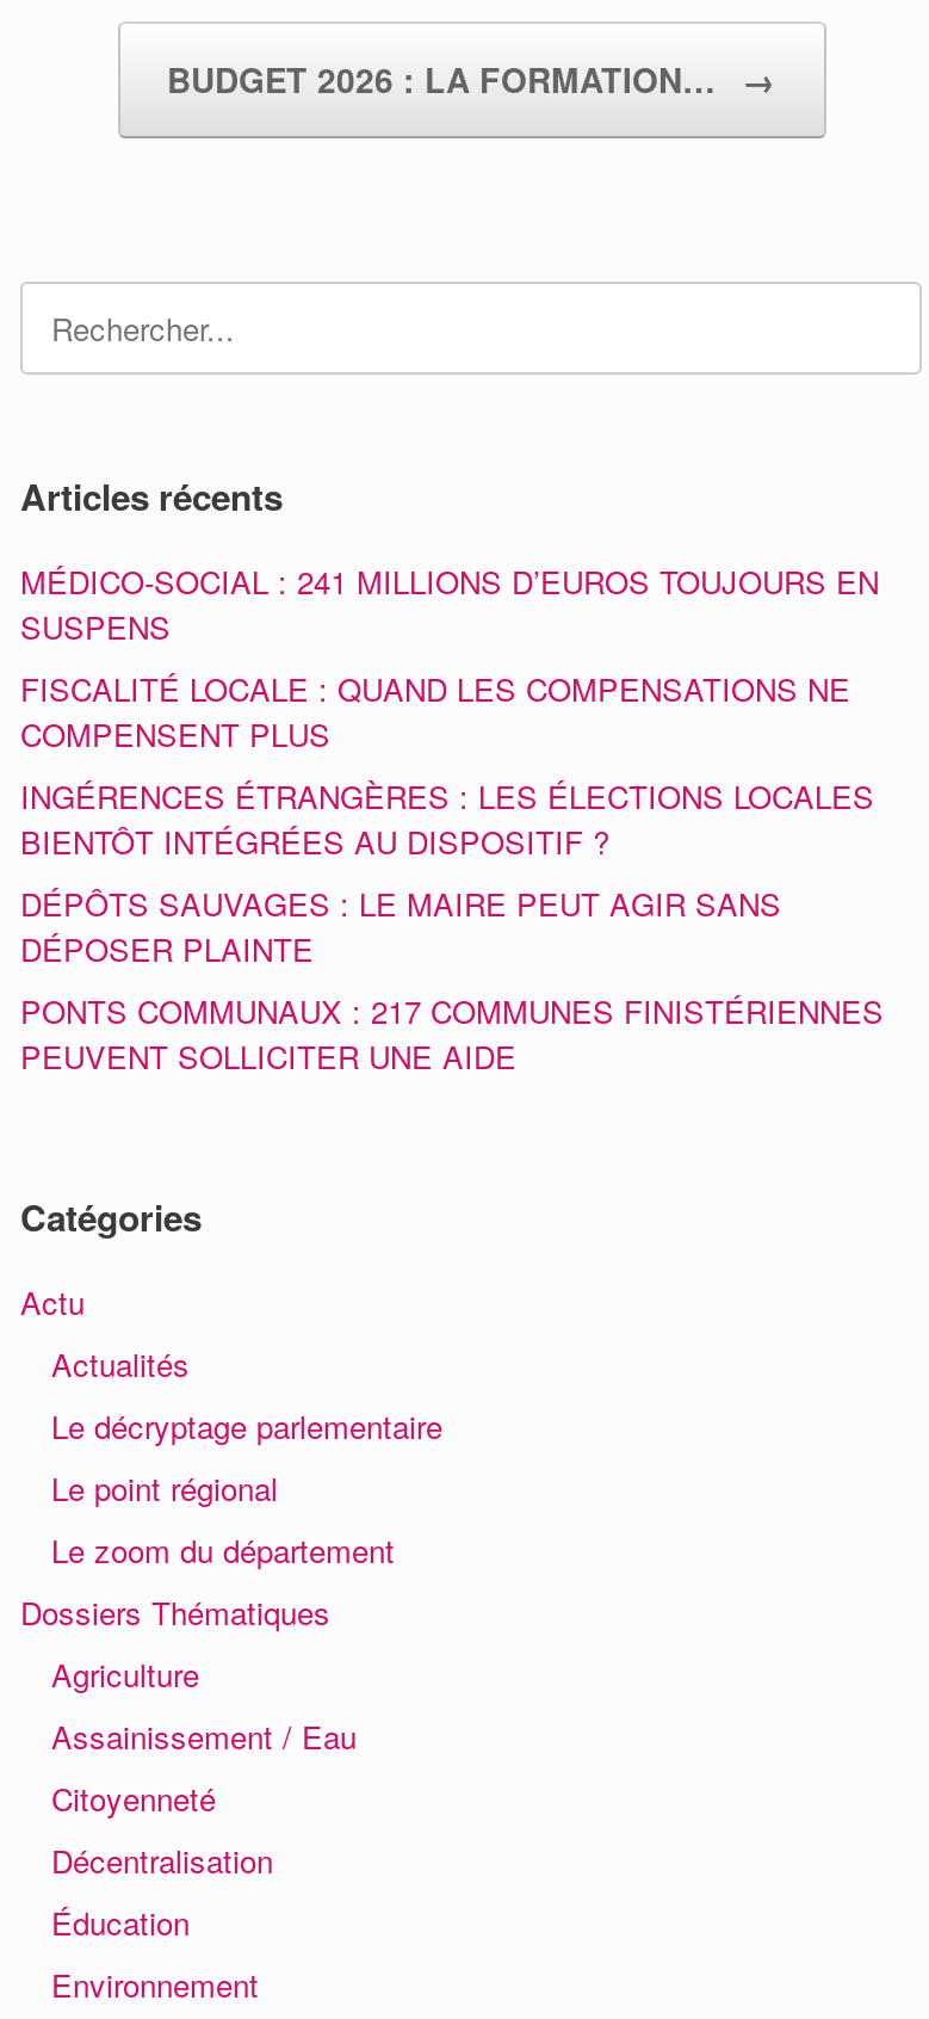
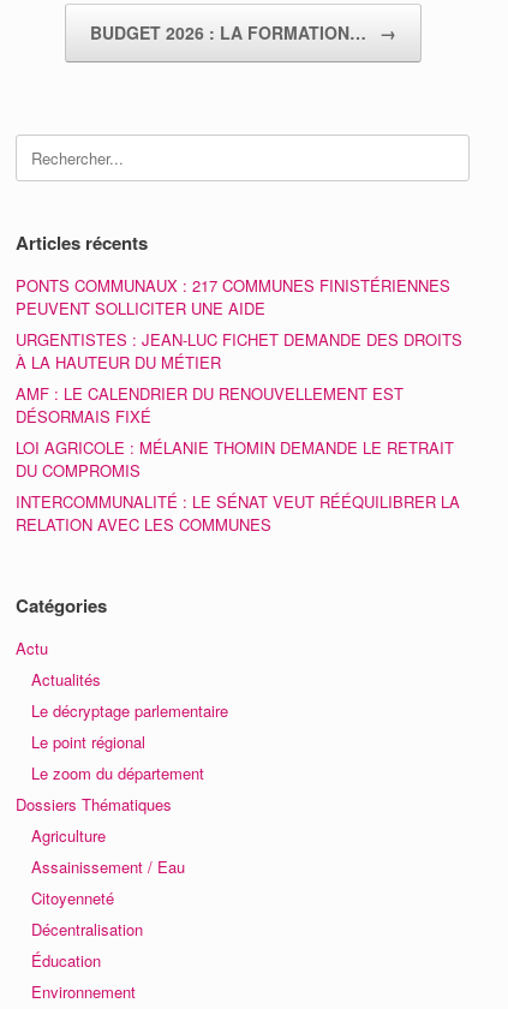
[20,558,879,971] MÉDICO-SOCIAL : 241 MILLIONS D’EUROS TOUJOURS EN | SUSPENS | FISCALITÉ LOCALE : QUAND LES COMPENSATIONS NE | COMPENSENT PLUS | INGÉRENCES ÉTRANGÈRES : LES ÉLECTIONS LOCALES | BIENTÔT INTÉGRÉES AU DISPOSITIF ? | DÉPÔTS SAUVAGES : LE MAIRE PEUT AGIR SANS | DÉPOSER PLAINTE -> none
moved [20,988,884,1079] -> [16,274,450,320]: PONTS COMMUNAUX : 217 COMMUNES FINISTÉRIENNES | PEUVENT SOLLICITER UNE AIDE
none -> [16,328,462,536] URGENTISTES : JEAN-LUC FICHET DEMANDE DES DROITS | À LA HAUTEUR DU MÉTIER | AMF : LE CALENDRIER DU RENOUVELLEMENT EST | DÉSORMAIS FIXÉ | LOI AGRICOLE : MÉLANIE THOMIN DEMANDE LE RETRAIT | DU COMPROMIS | INTERCOMMUNALITÉ : LE SÉNAT VEUT RÉÉQUILIBRER LA | RELATION AVEC LES COMMUNES

